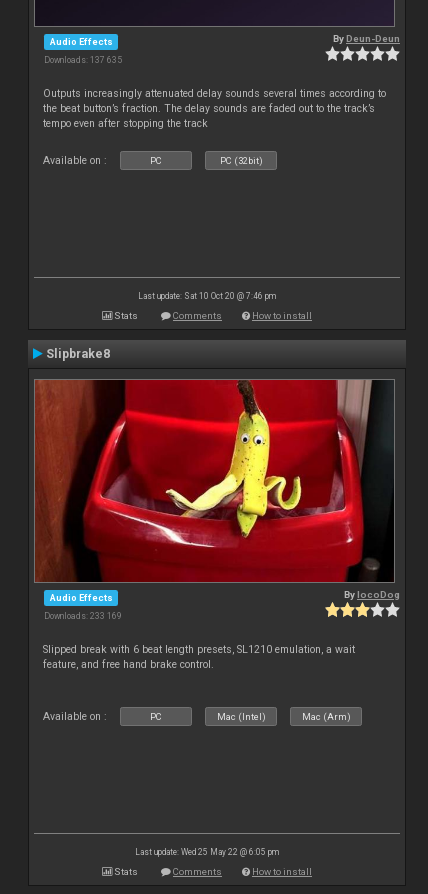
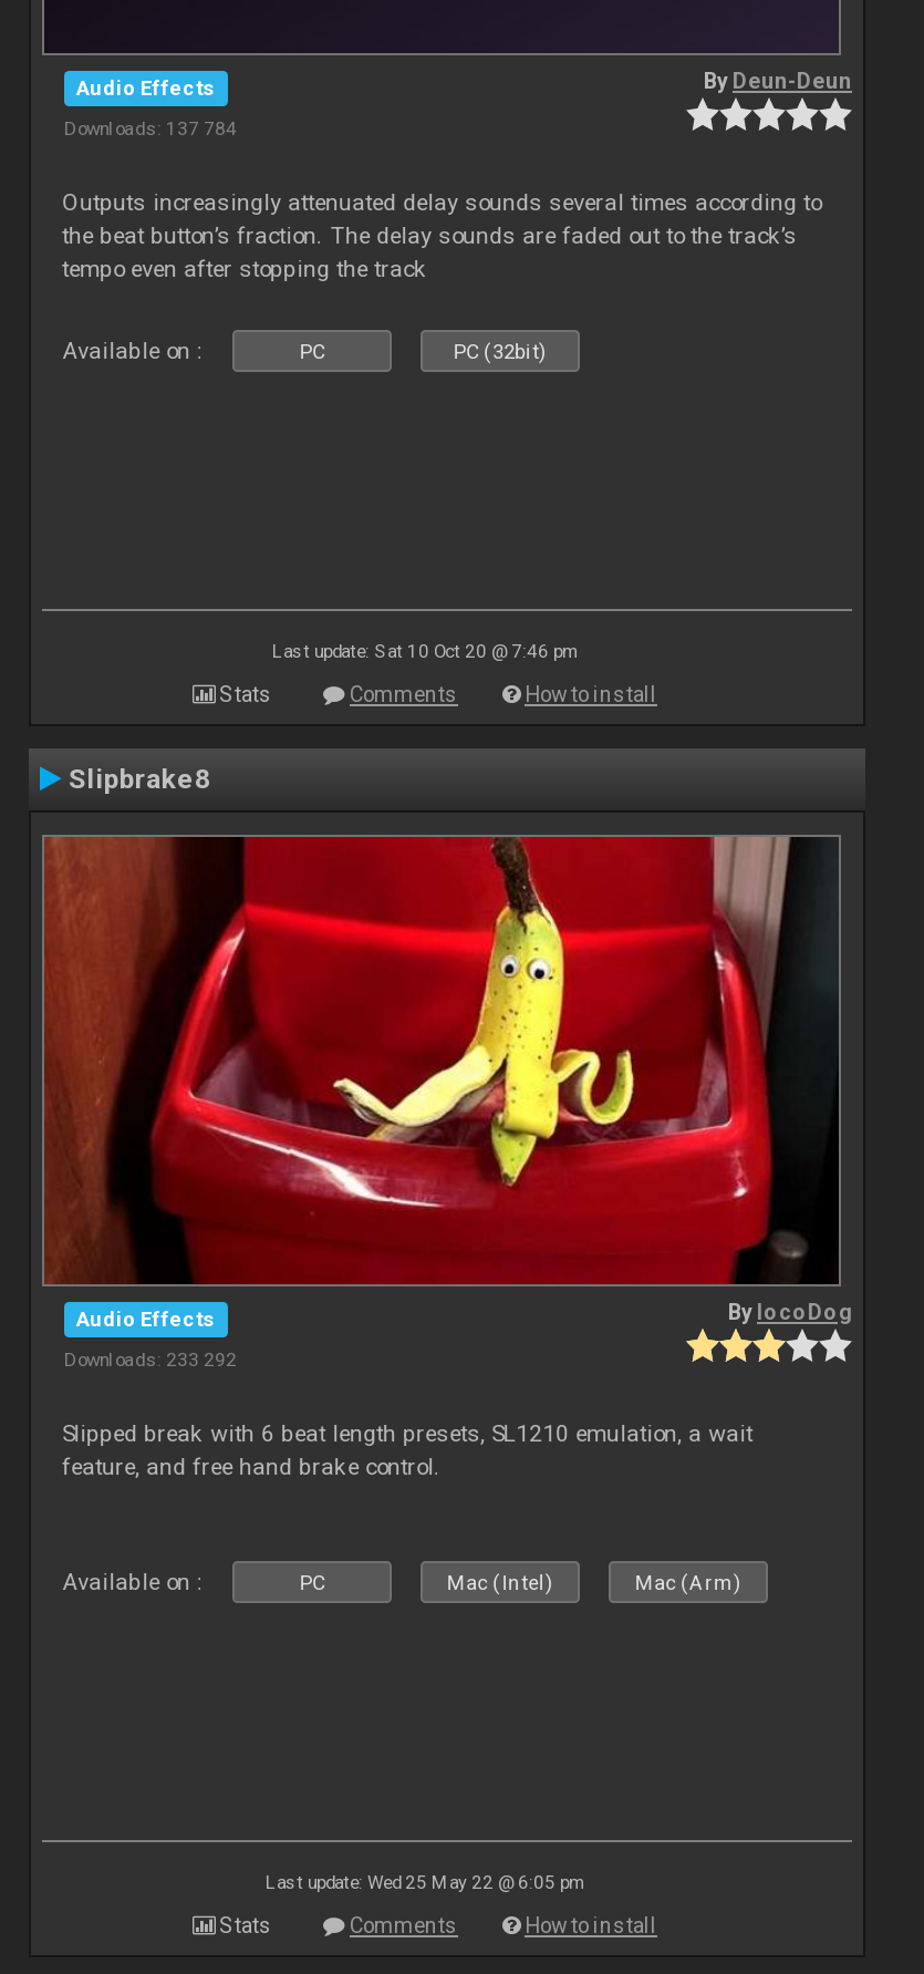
[44,55,122,65] Downloads: 137 635 -> [64,117,237,139] Downloads: 137 784
[44,611,122,621] Downloads: 233 169 -> [64,1348,237,1370] Downloads: 233 292

